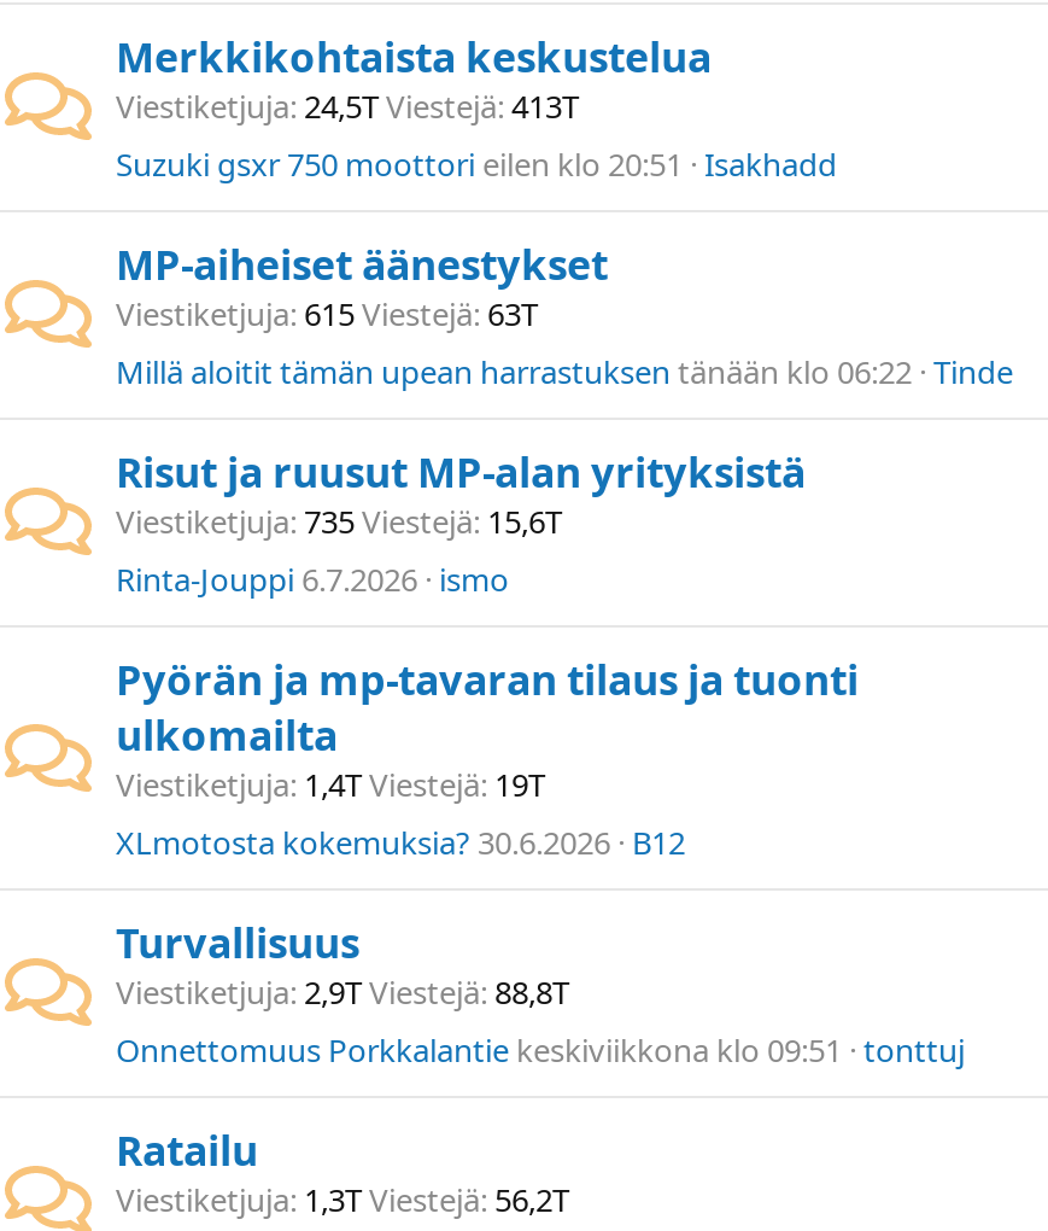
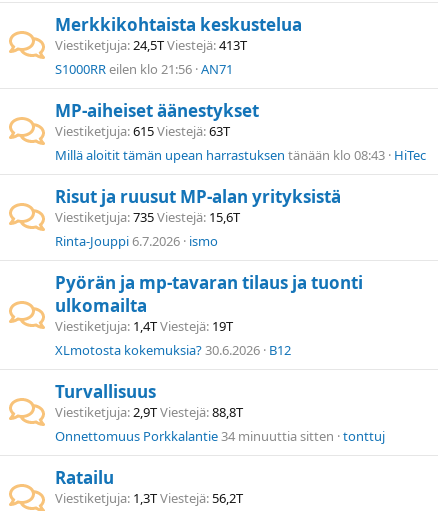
[116,142,837,186] Suzuki gsxr 750 moottori eilen klo 20:51 Isakhadd -> [55,60,233,78] S1000RR eilen klo 21:56 AN71
[116,350,1013,393] Millä aloitit tämän upean harrastuksen tänään klo 06:22 Tinde -> [55,146,426,164] Millä aloitit tämän upean harrastuksen tänään klo 08:43 HiTec
[116,1028,965,1072] Onnettomuus Porkkalantie keskiviikkona klo 09:51 tonttuj -> [55,427,385,445] Onnettomuus Porkkalantie 34 minuuttia sitten tonttuj

